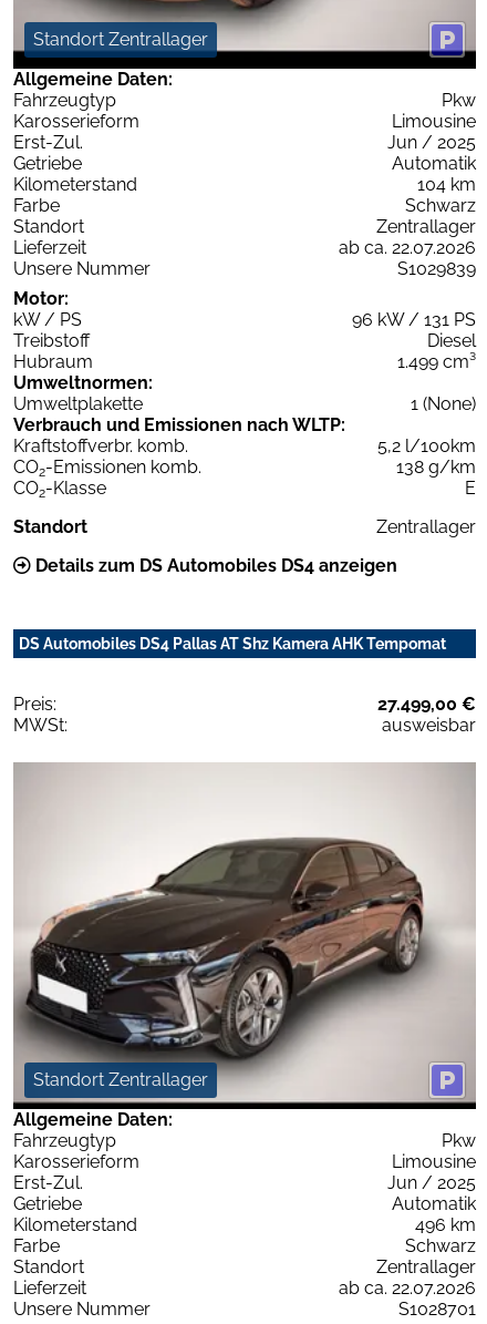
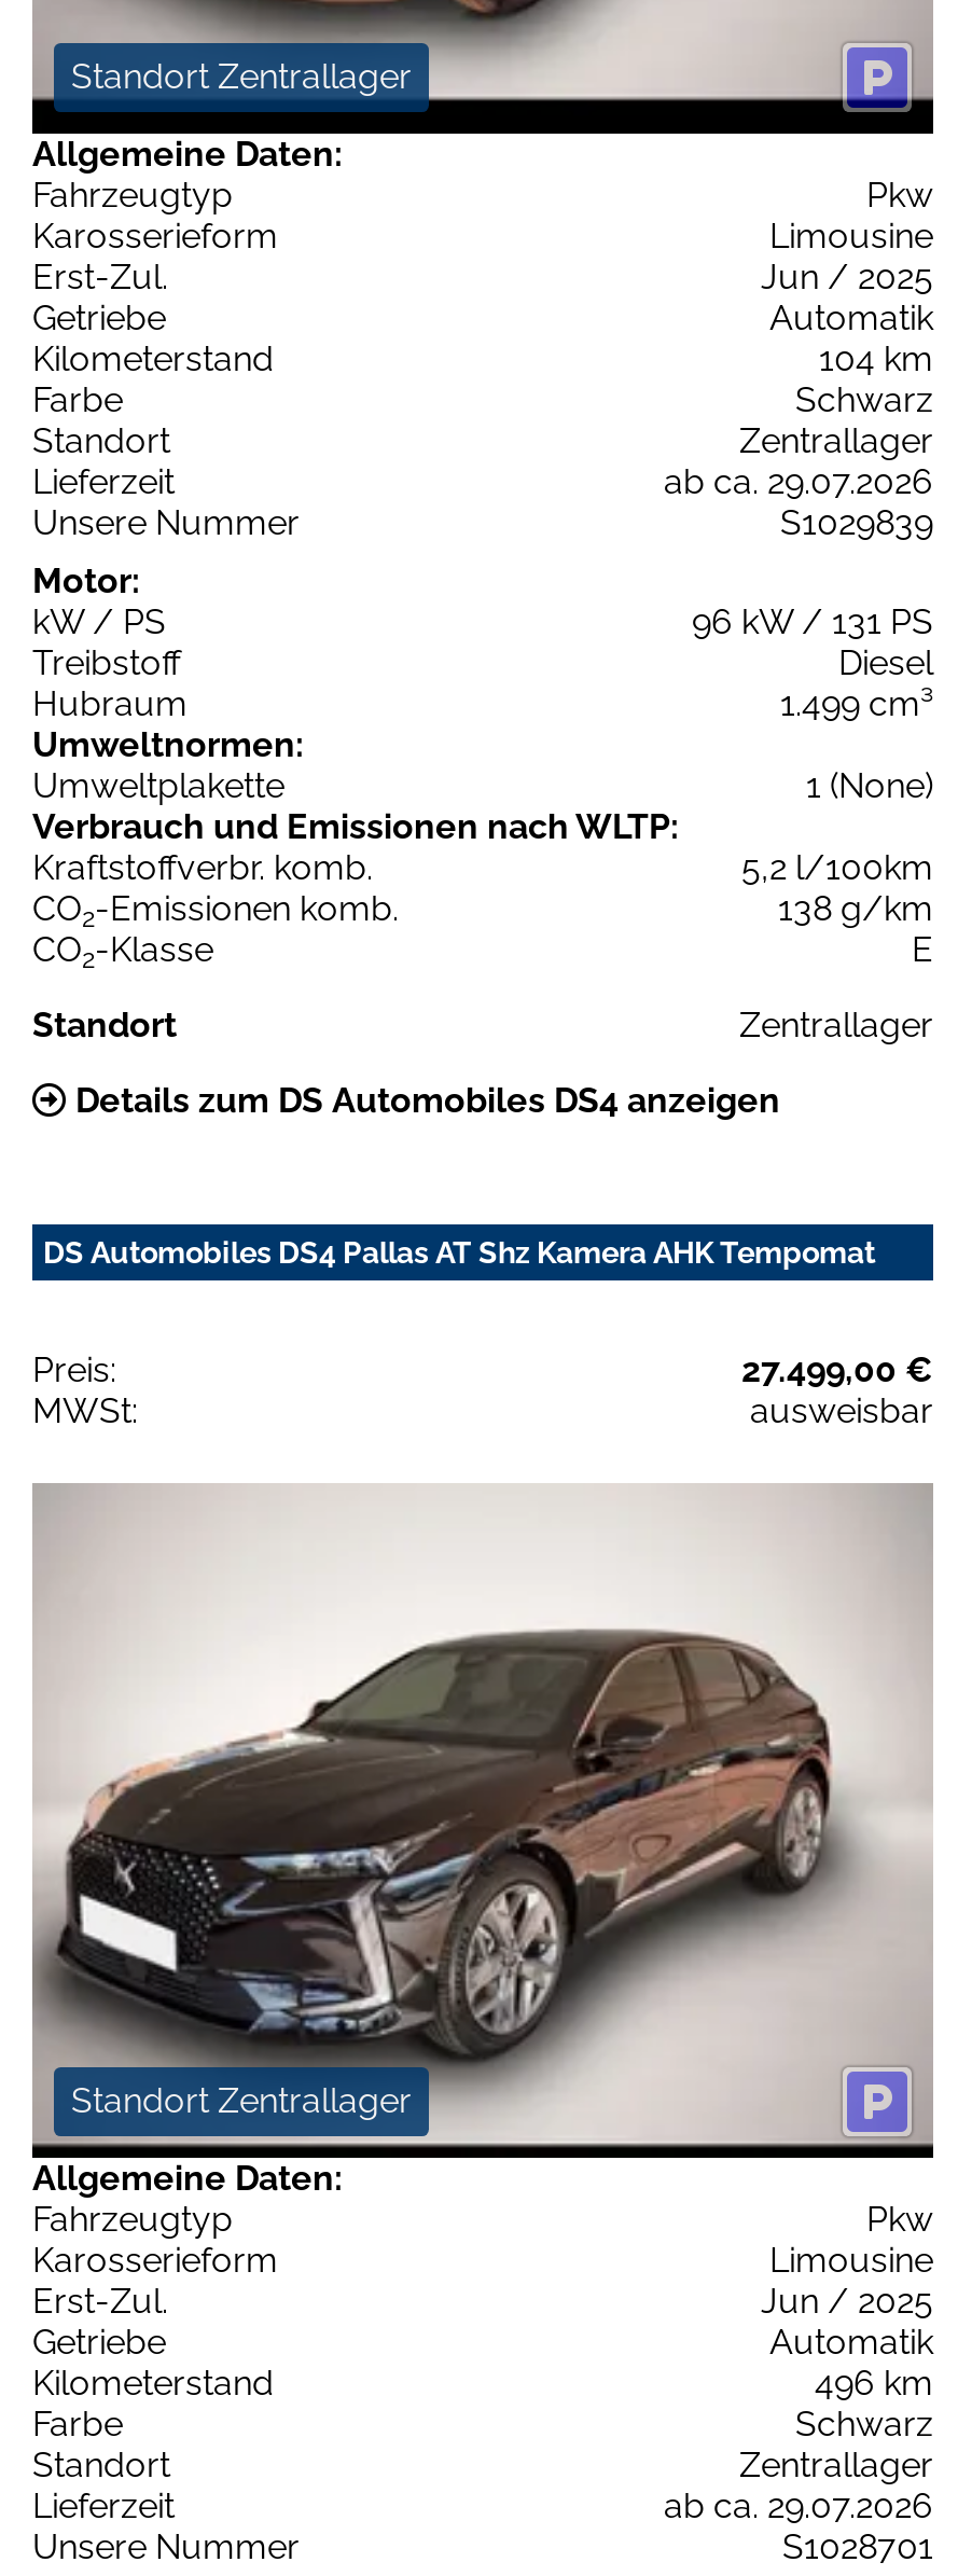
[339,237,476,258] ab ca. 22.07.2026 -> [664,461,933,502] ab ca. 29.07.2026
[339,1278,476,1299] ab ca. 22.07.2026 -> [664,2486,933,2527] ab ca. 29.07.2026

